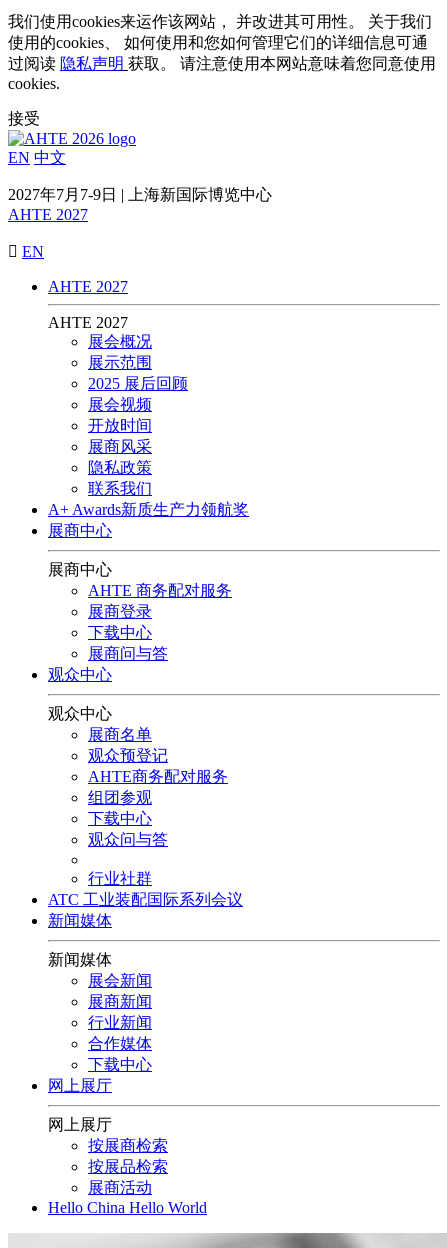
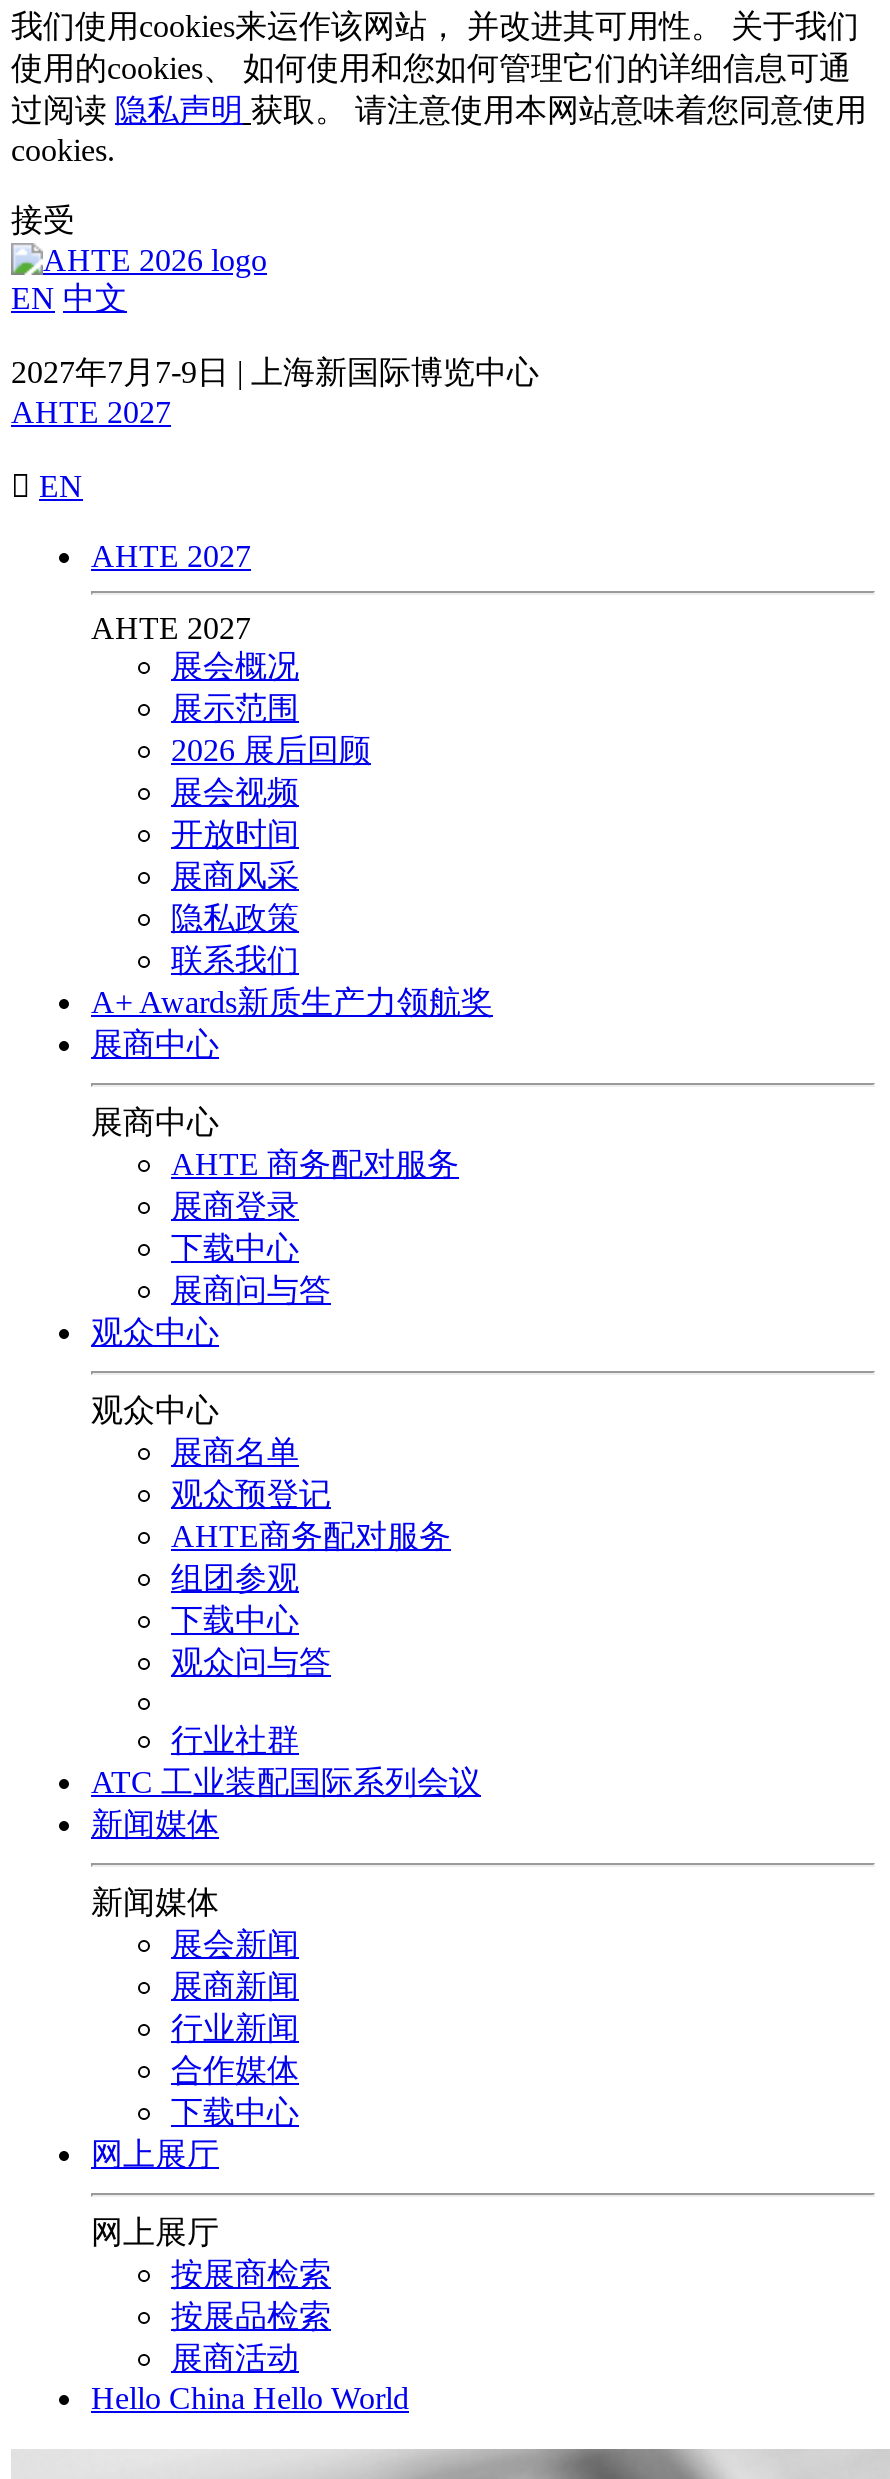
[88,375,188,392] 2025 展后回顾 -> [171,733,371,767] 2026 展后回顾

